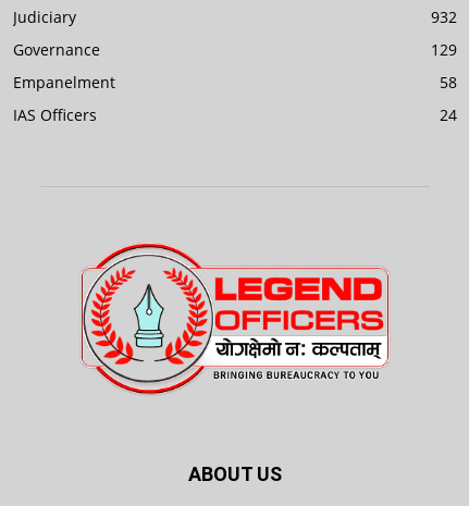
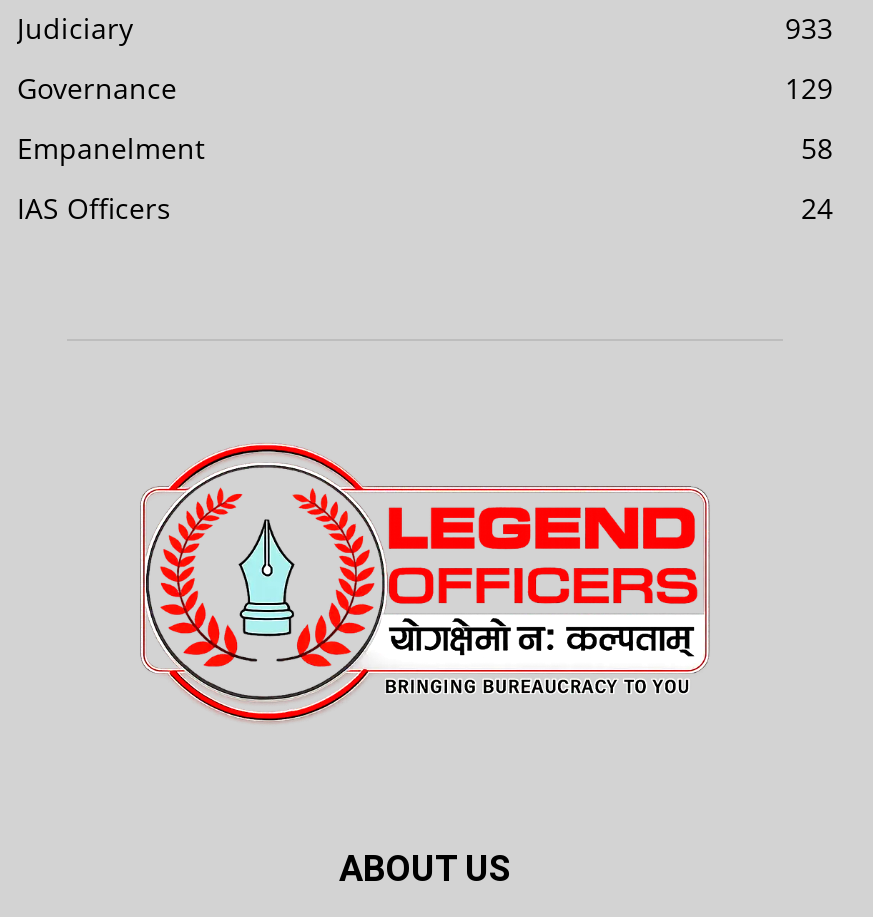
[431,6,457,27] 932 -> [785,9,833,47] 933

